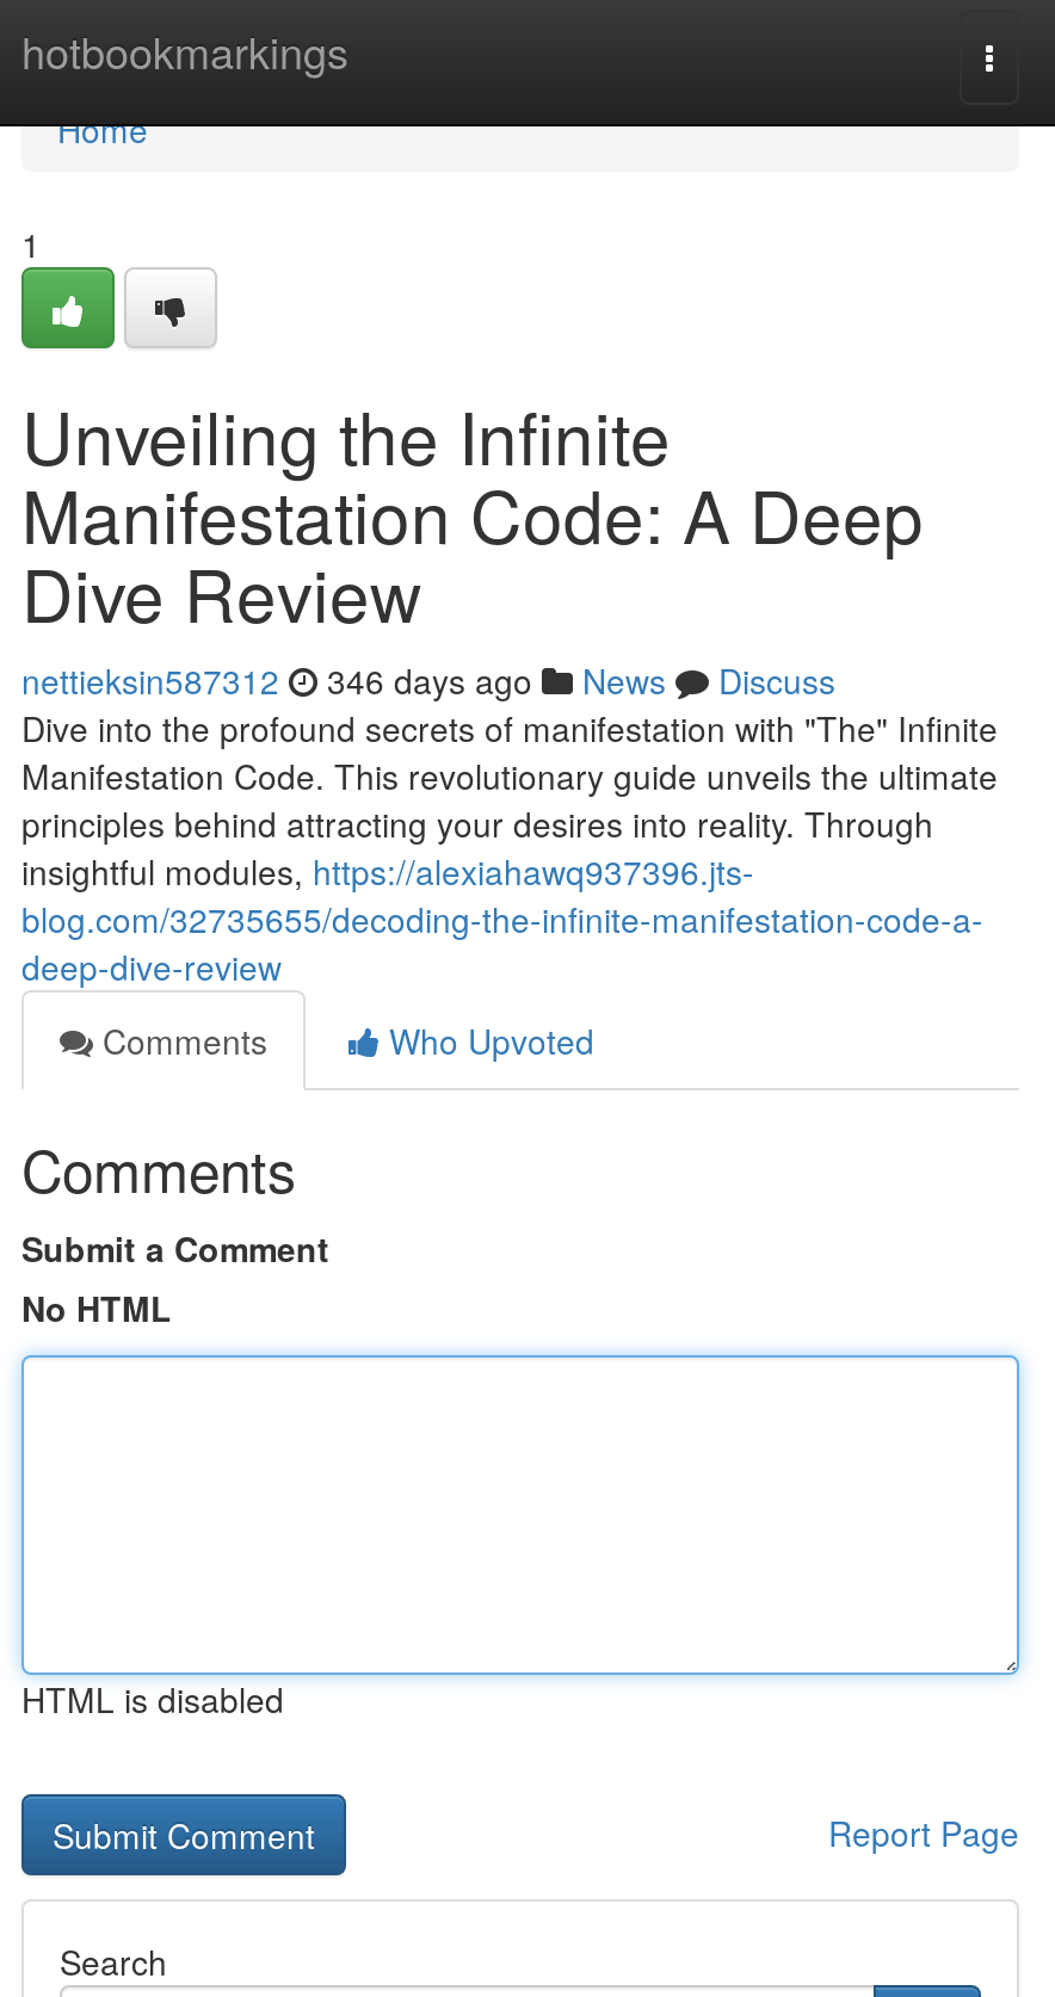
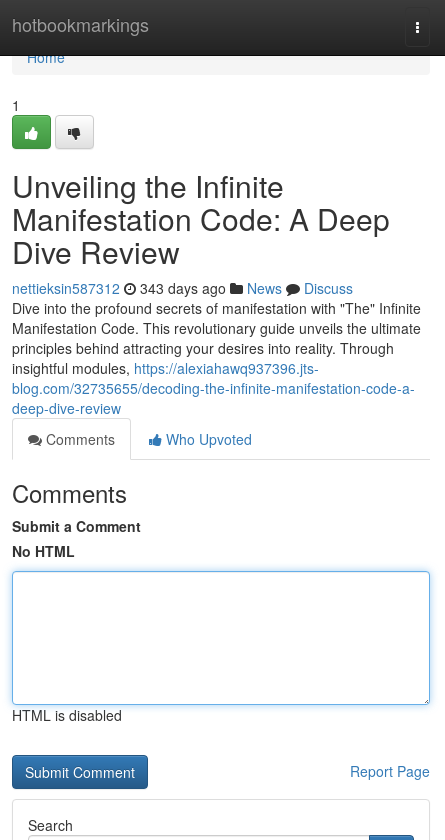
[21,656,835,704] nettieksin587312 346 days ago News Discuss -> [12,278,353,298] nettieksin587312 343 days ago News Discuss

